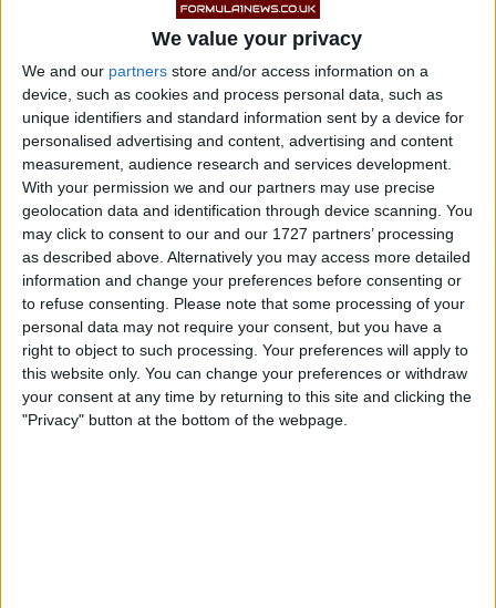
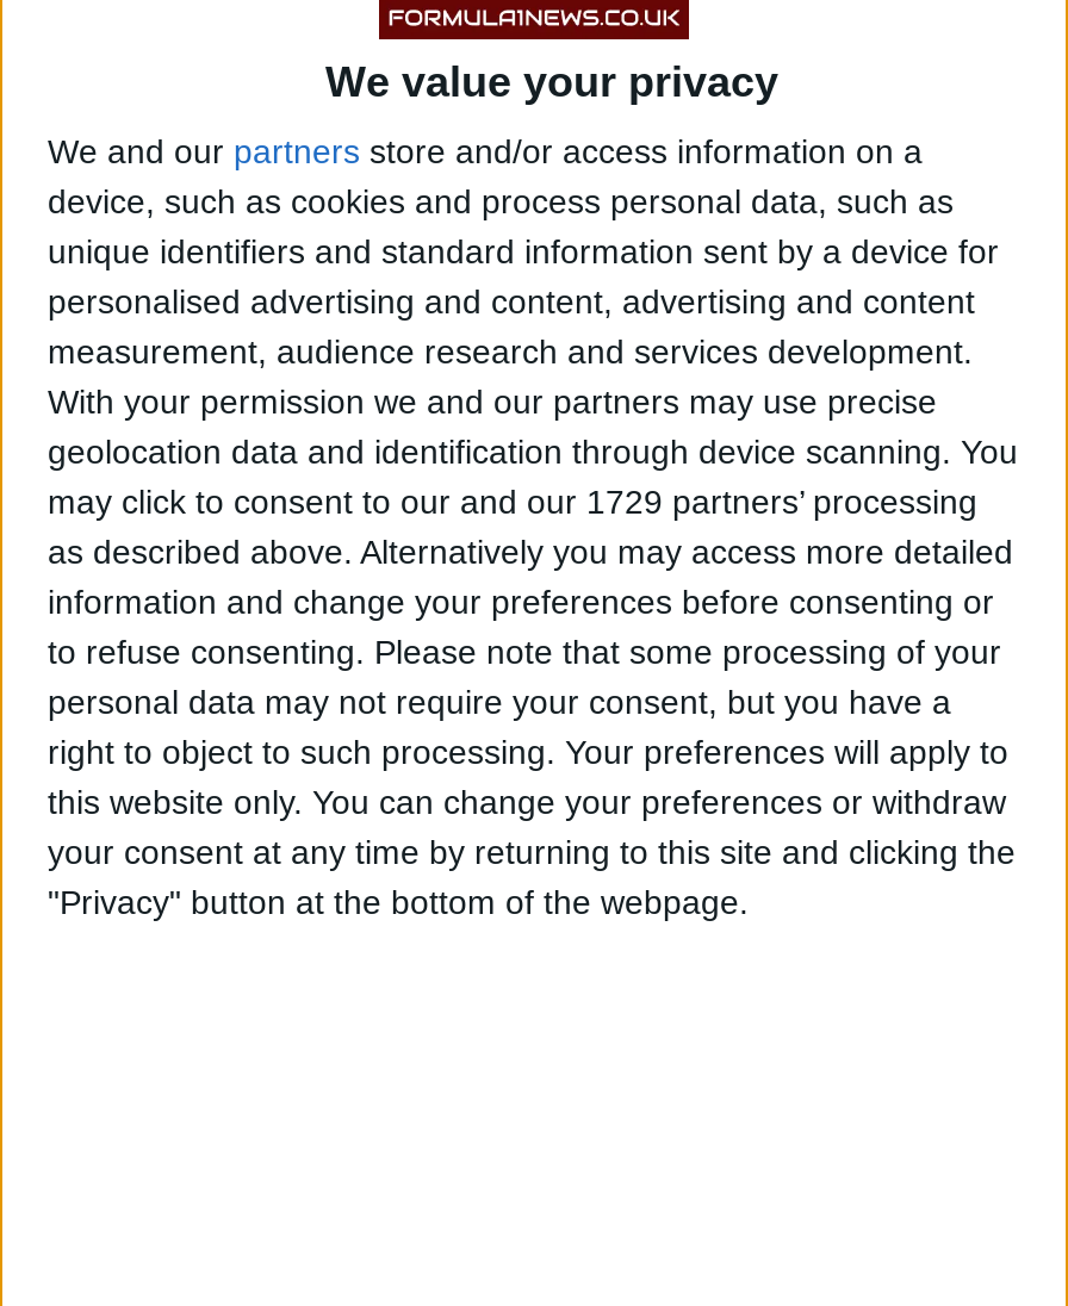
[22,224,454,242] may click to consent to our and our 1727 partners’ processing -> [48,481,977,520] may click to consent to our and our 1729 partners’ processing

